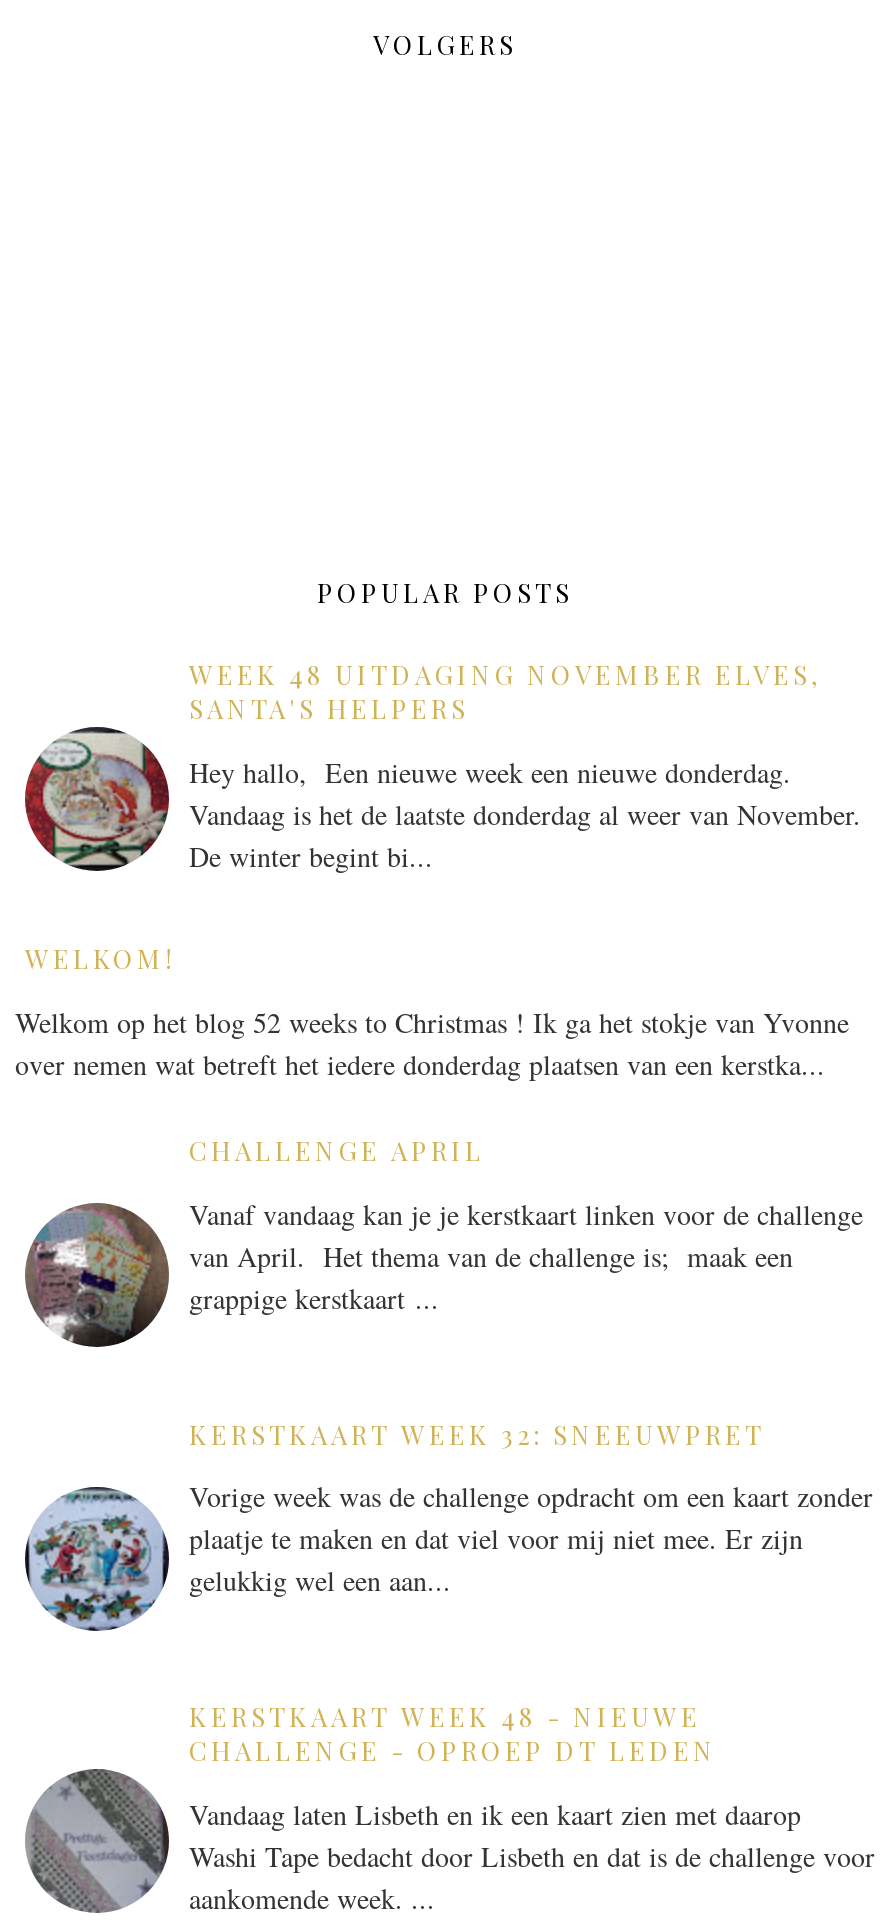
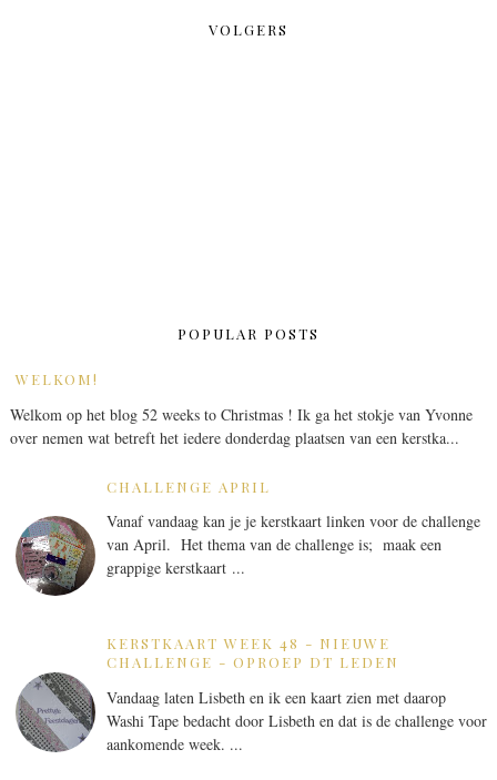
[23,658,871,875] [image] | WEEK 48 UITDAGING NOVEMBER ELVES, | SANTA'S HELPERS | Hey hallo, Een nieuwe week een nieuwe donderdag. | Vandaag is het de laatste donderdag al weer van November. | De winter begint bi... -> none
[25,1416,873,1629] [image] | KERSTKAART WEEK 32: SNEEUWPRET | Vorige week was de challenge opdracht om een kaart zonder | plaatje te maken en dat viel voor mij niet mee. Er zijn | gelukkig wel een aan... -> none

